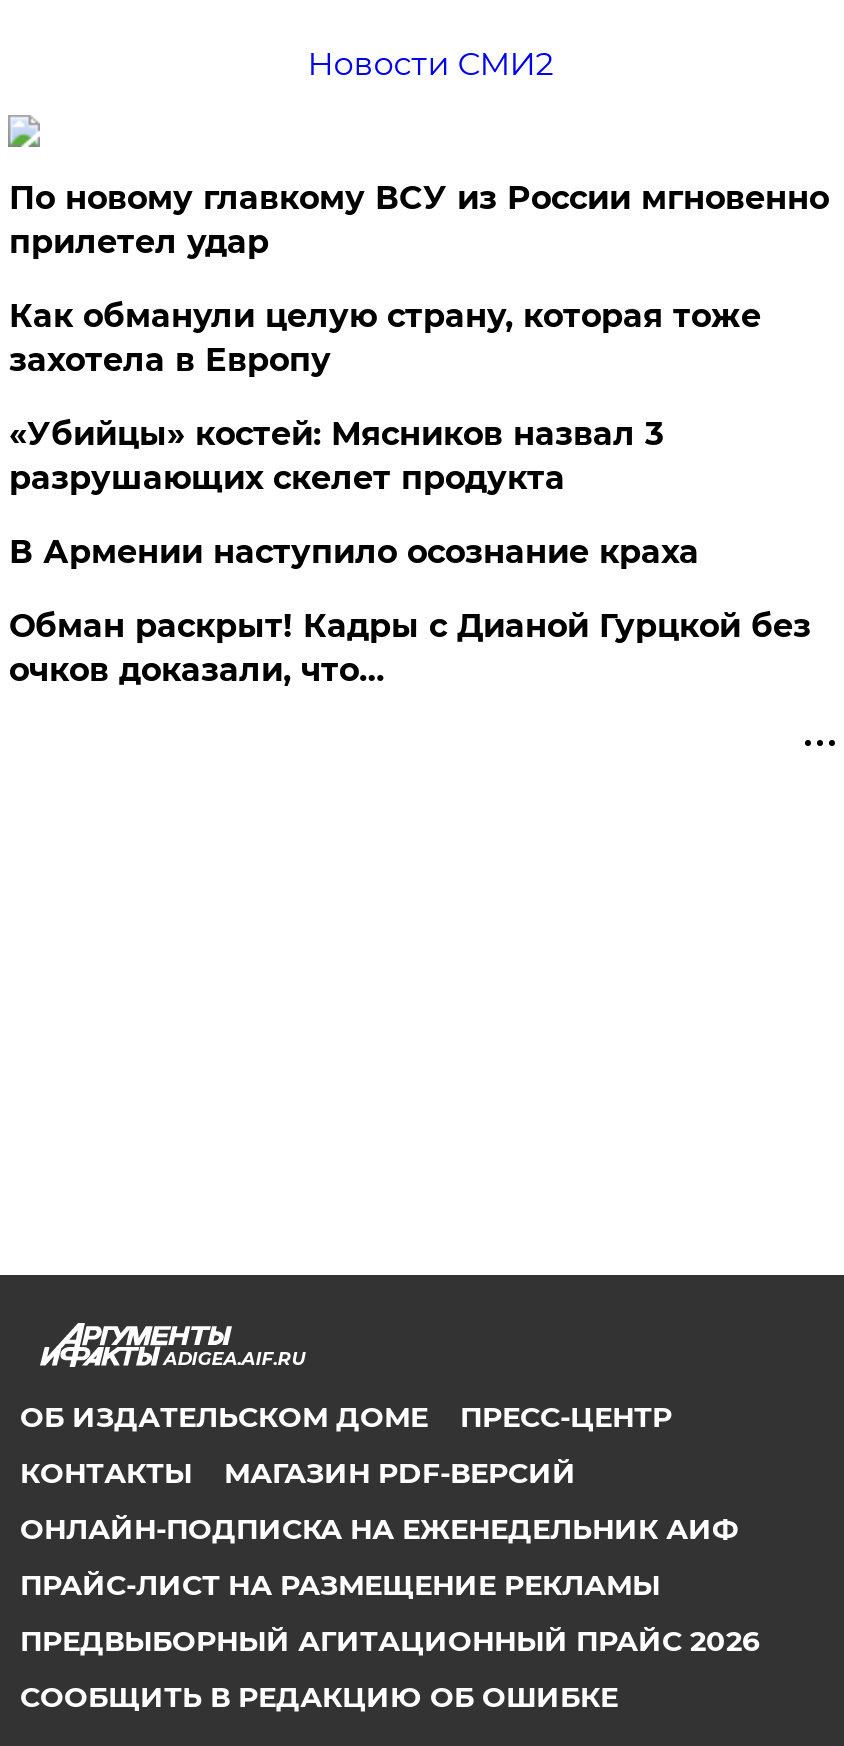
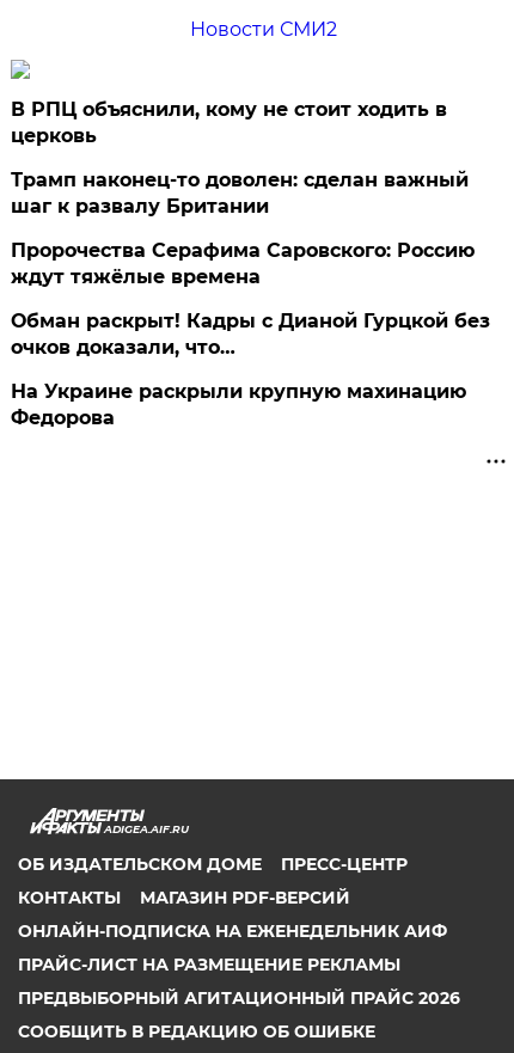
[9,179,829,571] По новому главкому ВСУ из России мгновенно | прилетел удар | Как обманули целую страну, которая тоже | захотела в Европу | «Убийцы» костей: Мясников назвал 3 | разрушающих скелет продукта | В Армении наступило осознание краха -> [11,98,475,288] В РПЦ объяснили, кому не стоит ходить в | церковь | Трамп наконец-то доволен: сделан важный | шаг к развалу Британии | Пророчества Серафима Саровского: Россию | ждут тяжёлые времена
moved [9,607,811,689] -> [11,309,491,358]: Обман раскрыт! Кадры с Дианой Гурцкой без | очков доказали, что…
none -> [11,380,467,429] На Украине раскрыли крупную махинацию | Федорова

